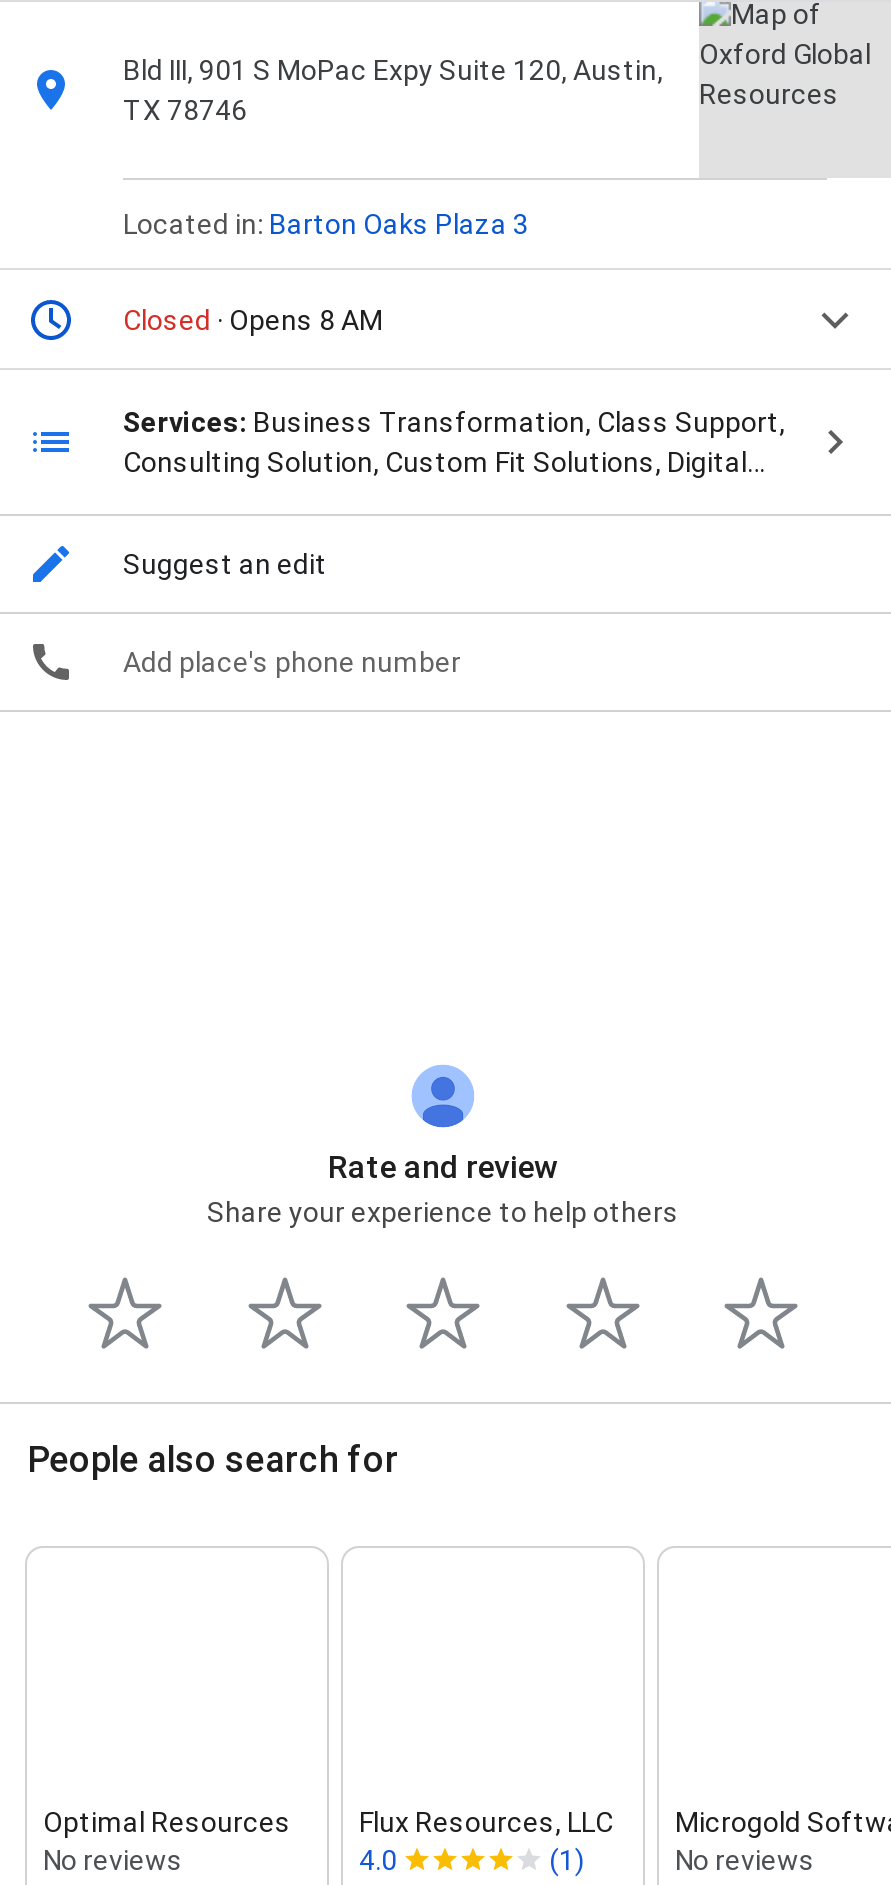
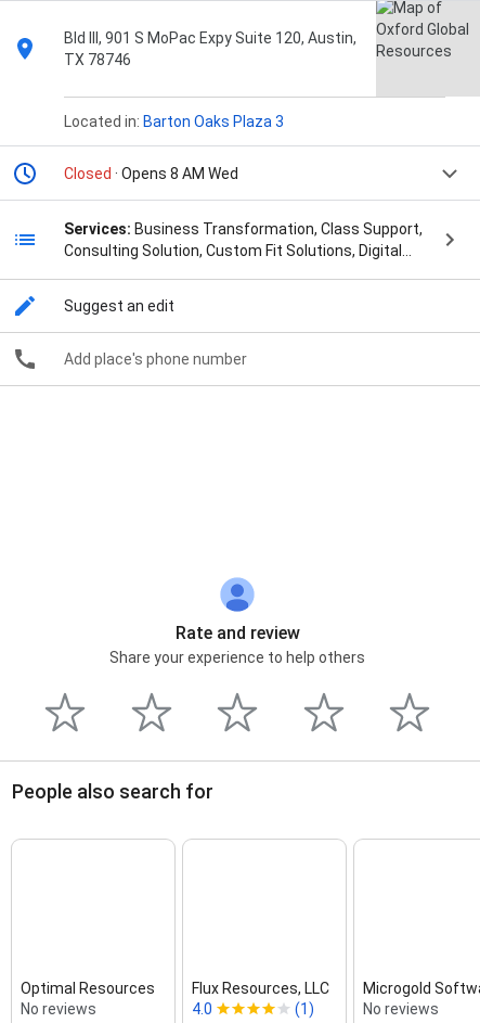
[123,304,383,336] Closed · Opens 8 AM -> [64,165,238,182] Closed · Opens 8 AM Wed

